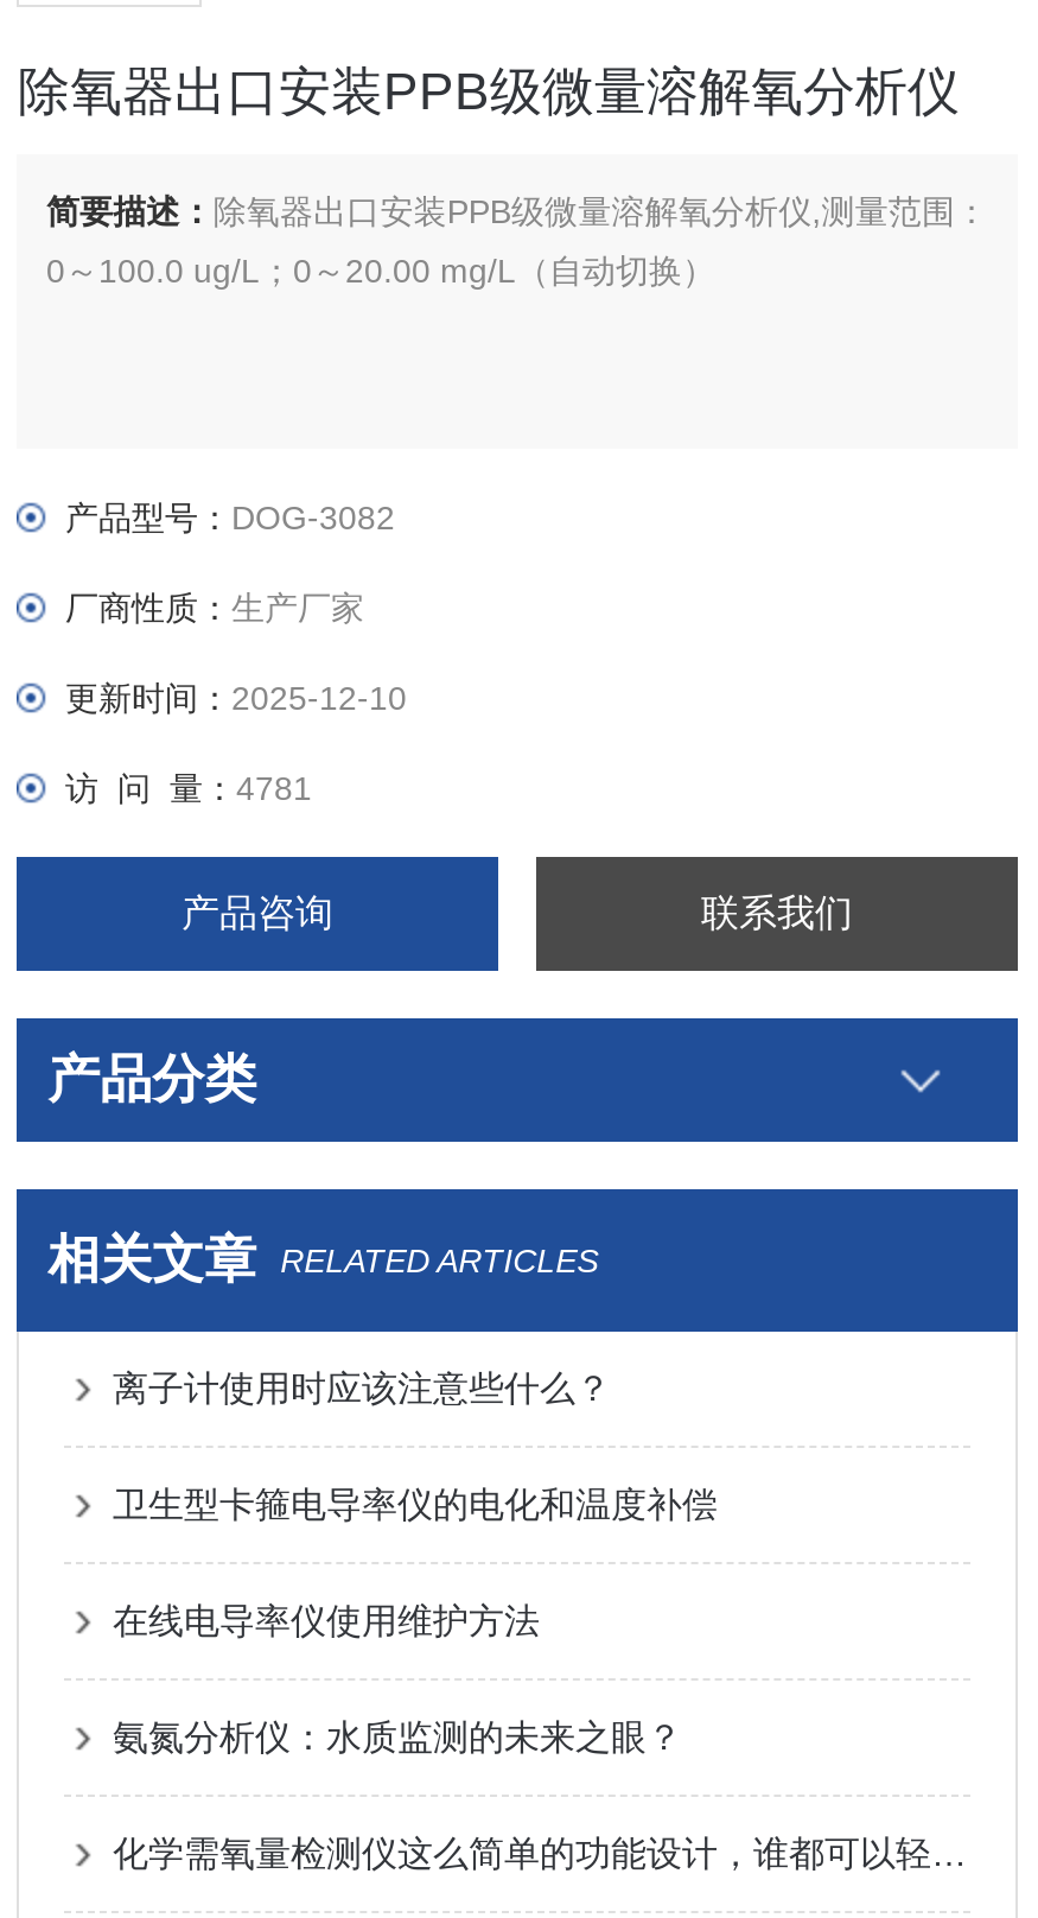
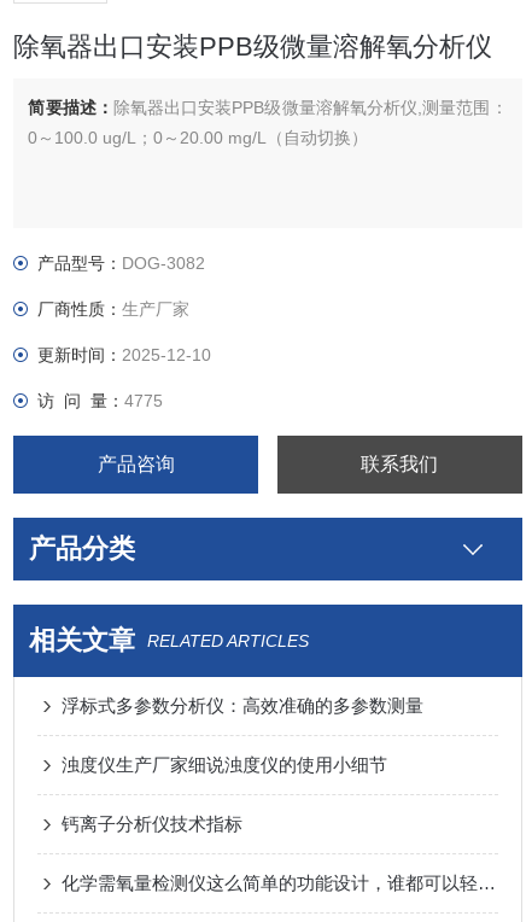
[65,769,312,807] 访 问 量：4781 -> [38,391,163,410] 访 问 量：4775
[112,1367,717,1757] 离子计使用时应该注意些什么？ | 卫生型卡箍电导率仪的电化和温度补偿 | 在线电导率仪使用维护方法 | 氨氮分析仪：水质监测的未来之眼？ -> [62,695,424,834] 浮标式多参数分析仪：高效准确的多参数测量 | 浊度仪生产厂家细说浊度仪的使用小细节 | 钙离子分析仪技术指标

